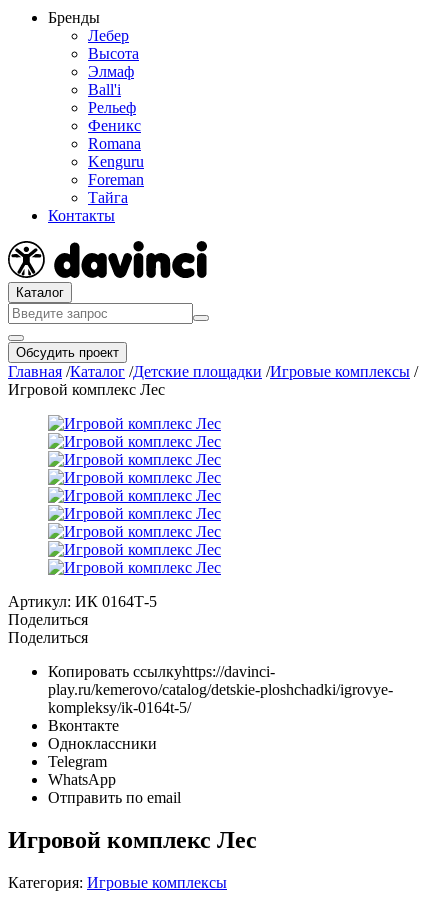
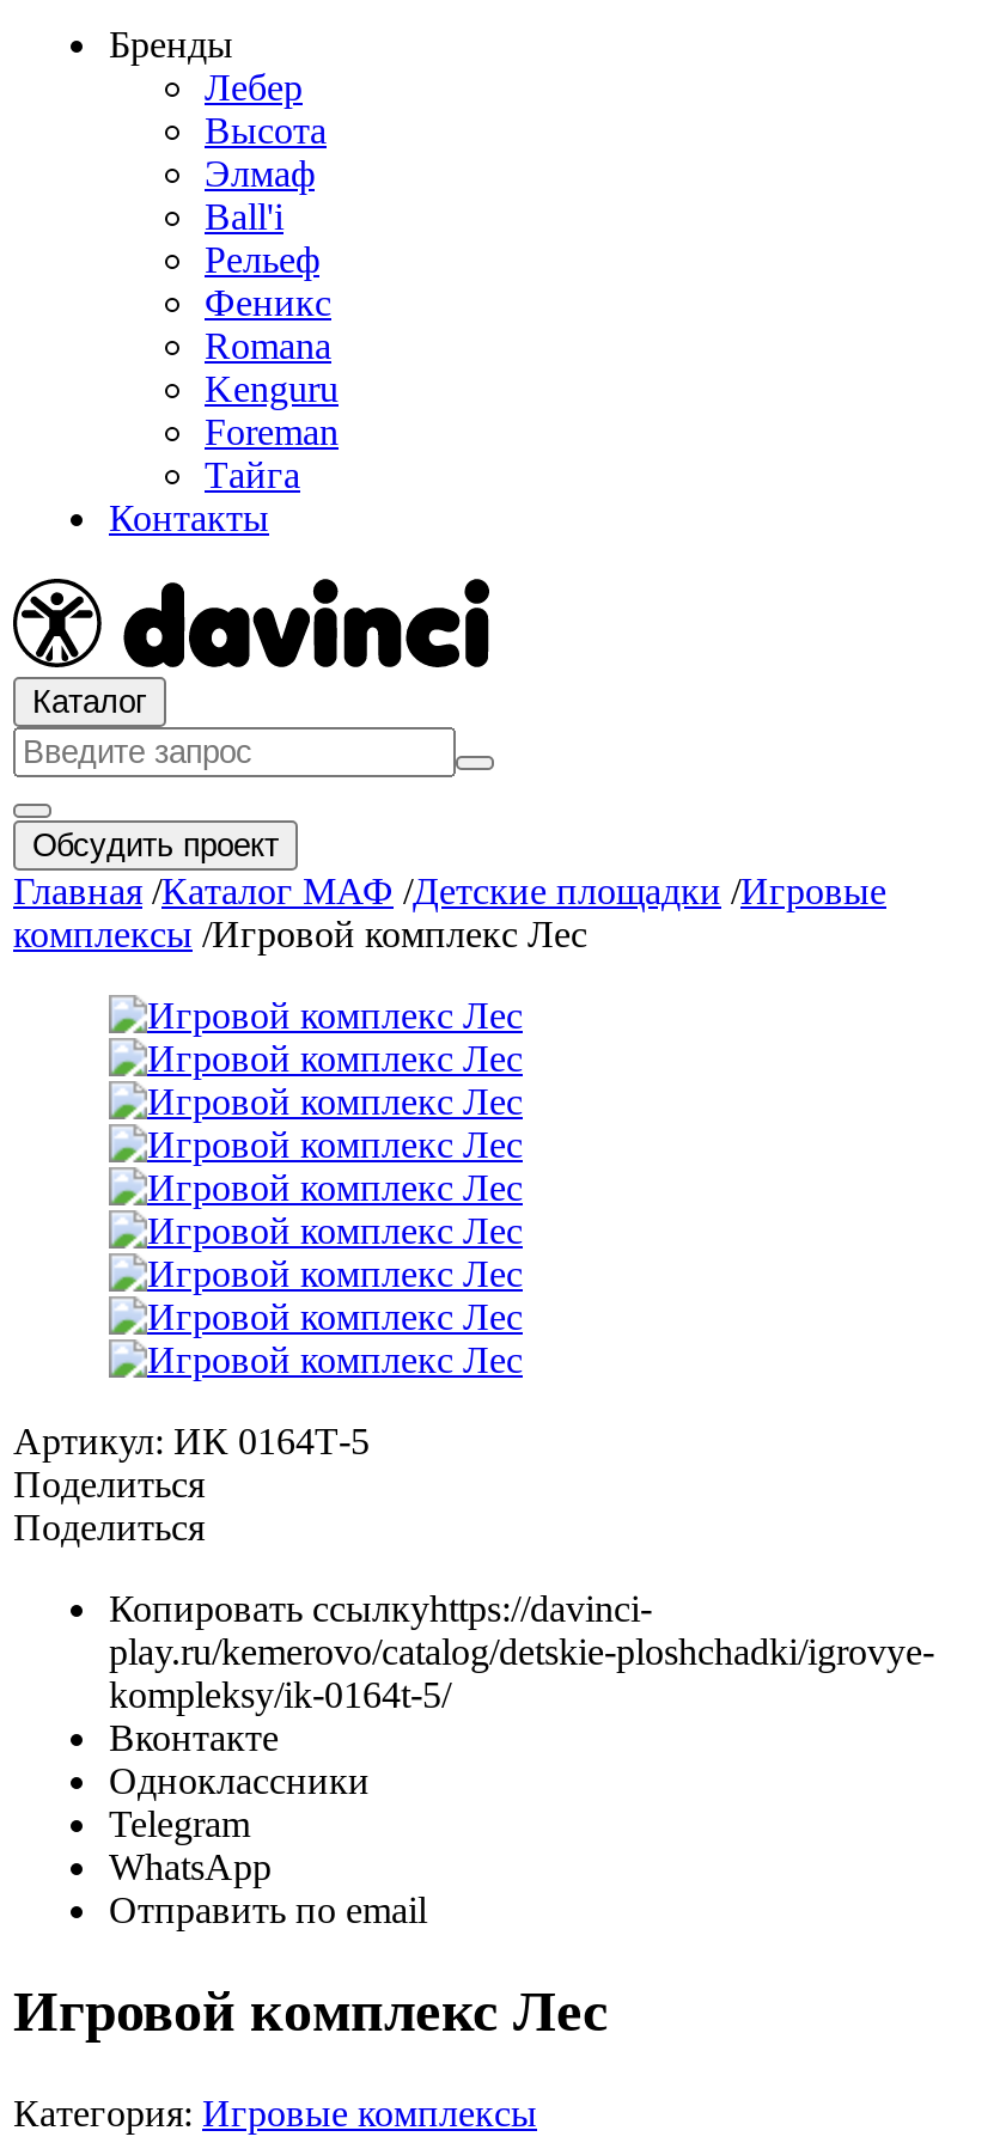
[8,363,418,398] Главная /Каталог / Детские площадки / Игровые комплексы / | Игровой комплекс Лес -> [13,871,886,954] Главная /Каталог МАФ / Детские площадки / Игровые | комплексы / Игровой комплекс Лес

